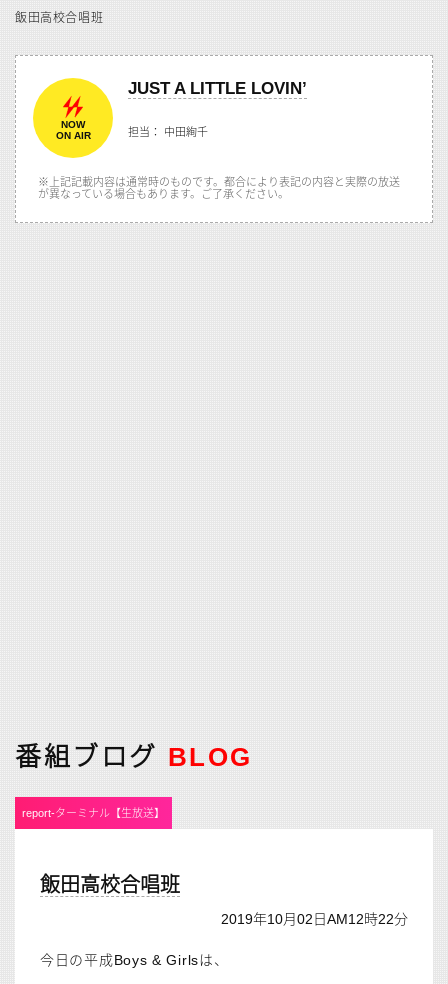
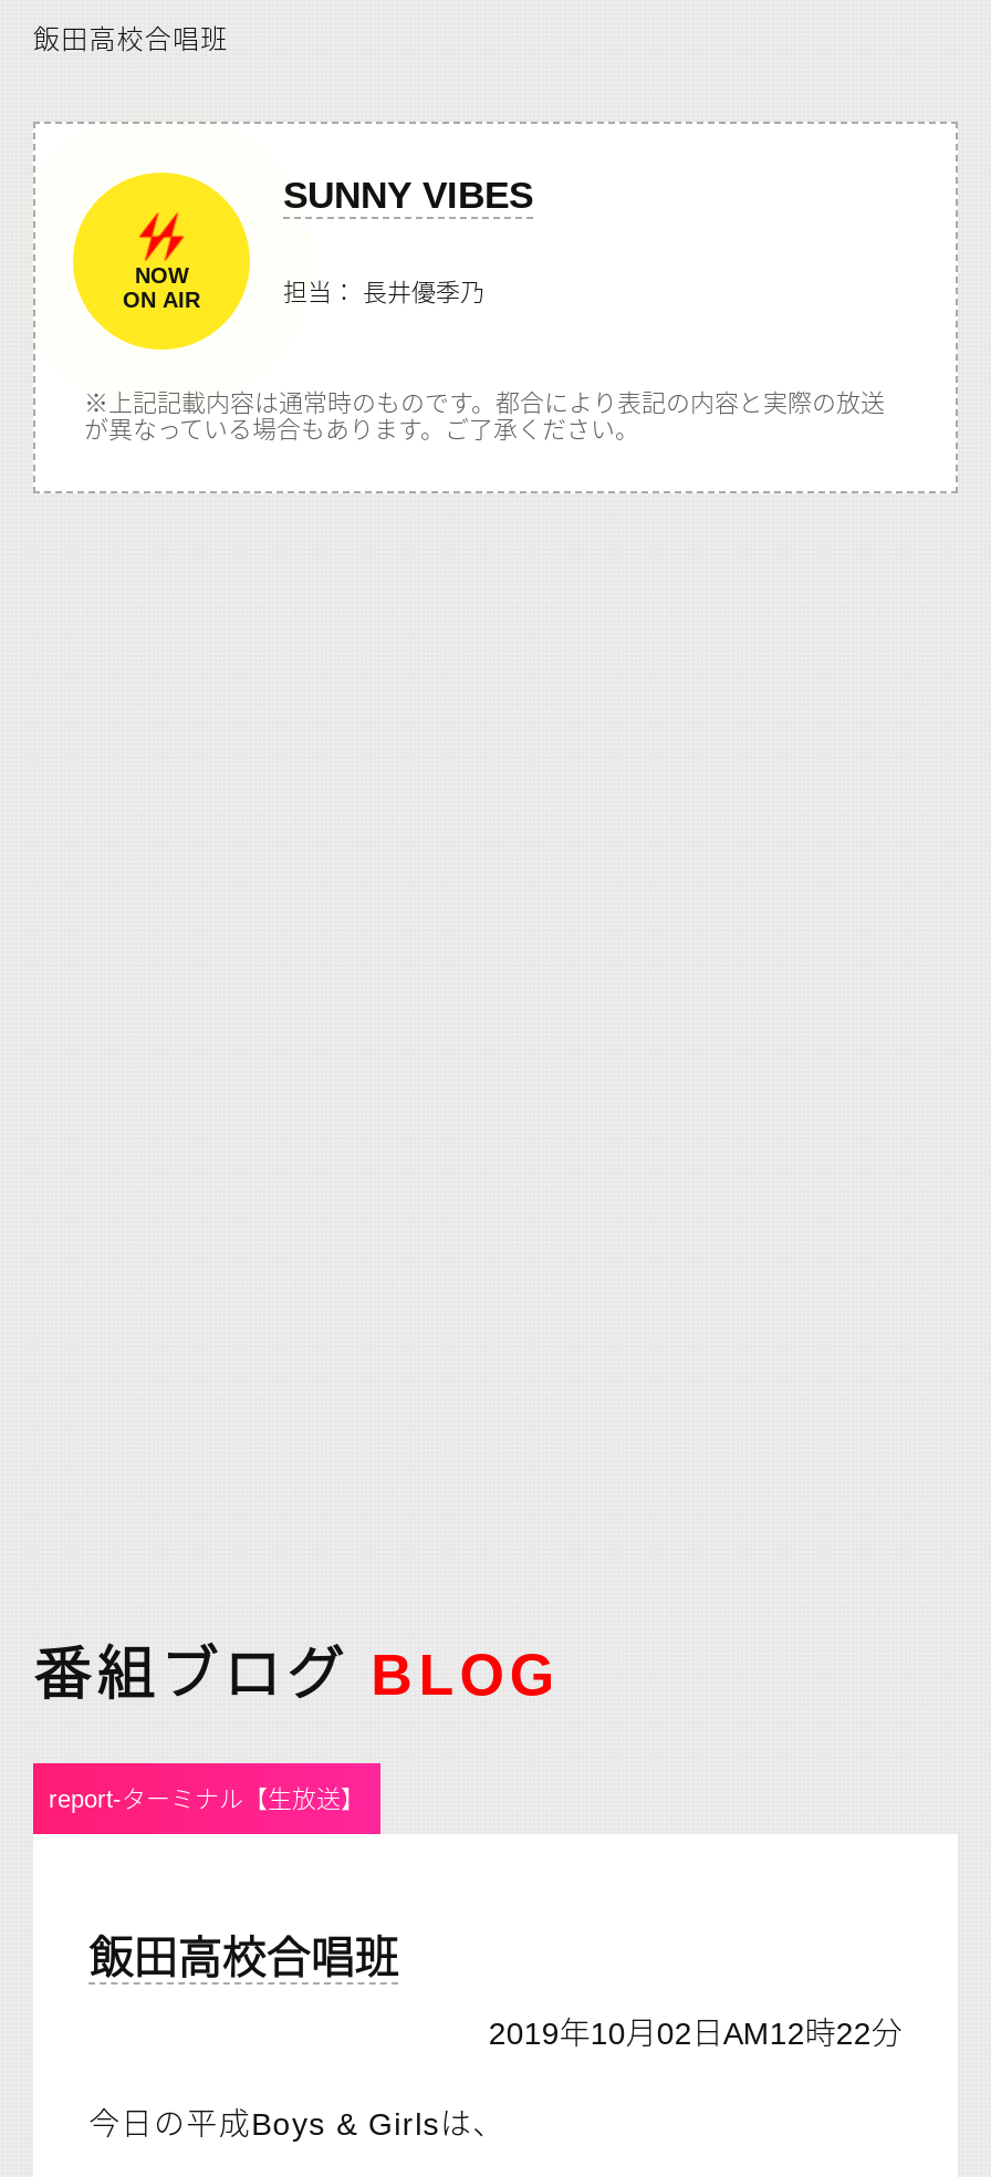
[128,79,307,98] JUST A LITTLE LOVIN’ -> [283,175,533,217] SUNNY VIBES
[128,126,208,138] 担当： 中田絢千 -> [283,279,484,306] 担当： 長井優季乃

